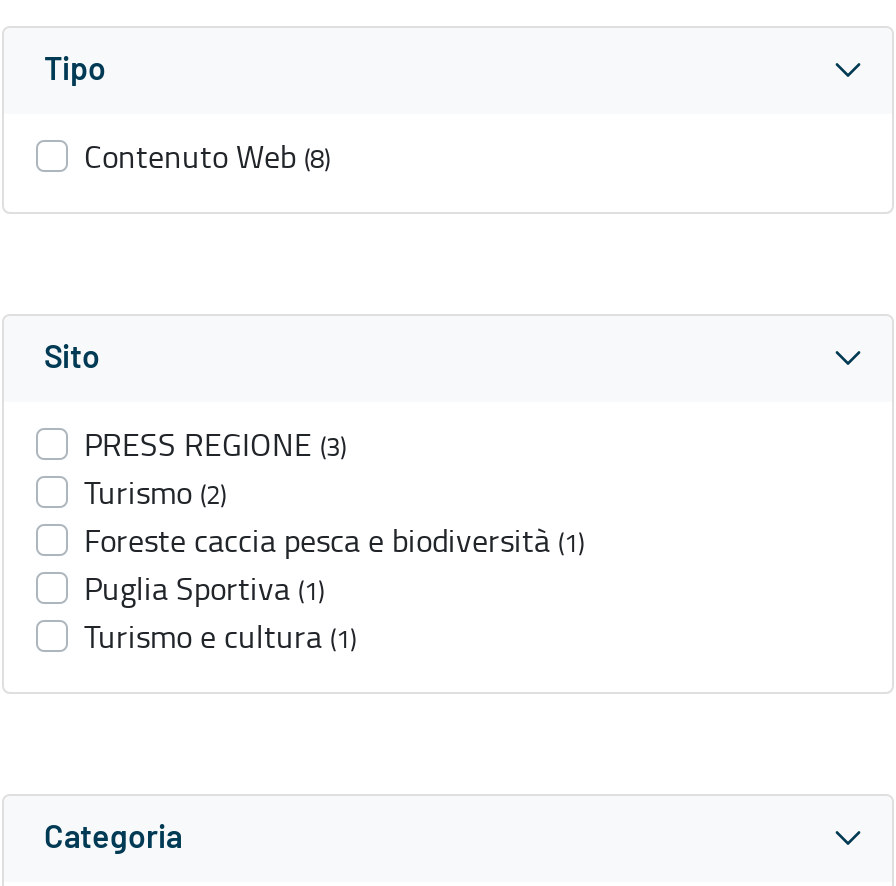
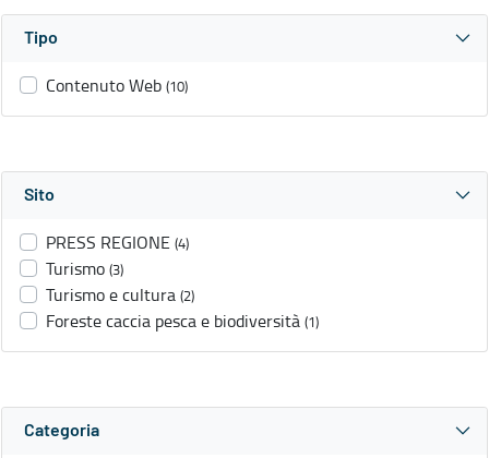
[84,135,330,179] Contenuto Web (8) -> [46,73,188,97] Contenuto Web (10)
[84,423,346,515] PRESS REGIONE (3) | Turismo (2) -> [46,230,194,307] PRESS REGIONE (4) | Turismo (3) | Turismo e cultura (2)
moved [84,519,584,563] -> [46,309,319,333]: Foreste caccia pesca e biodiversità (1)
[84,567,356,659] Puglia Sportiva (1) | Turismo e cultura (1) -> none

